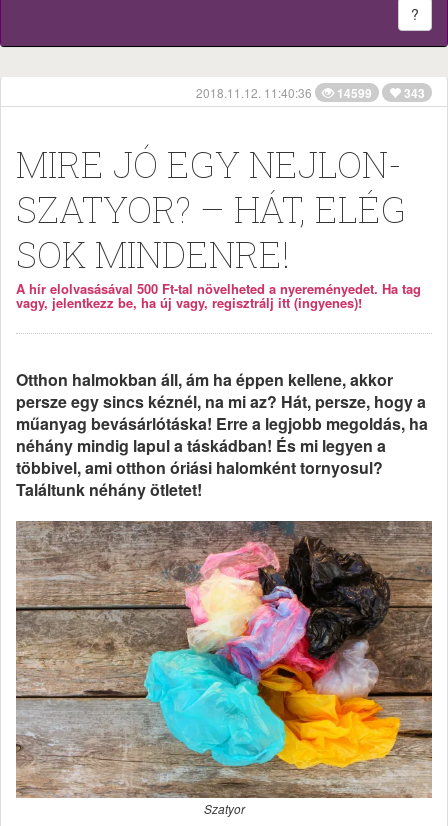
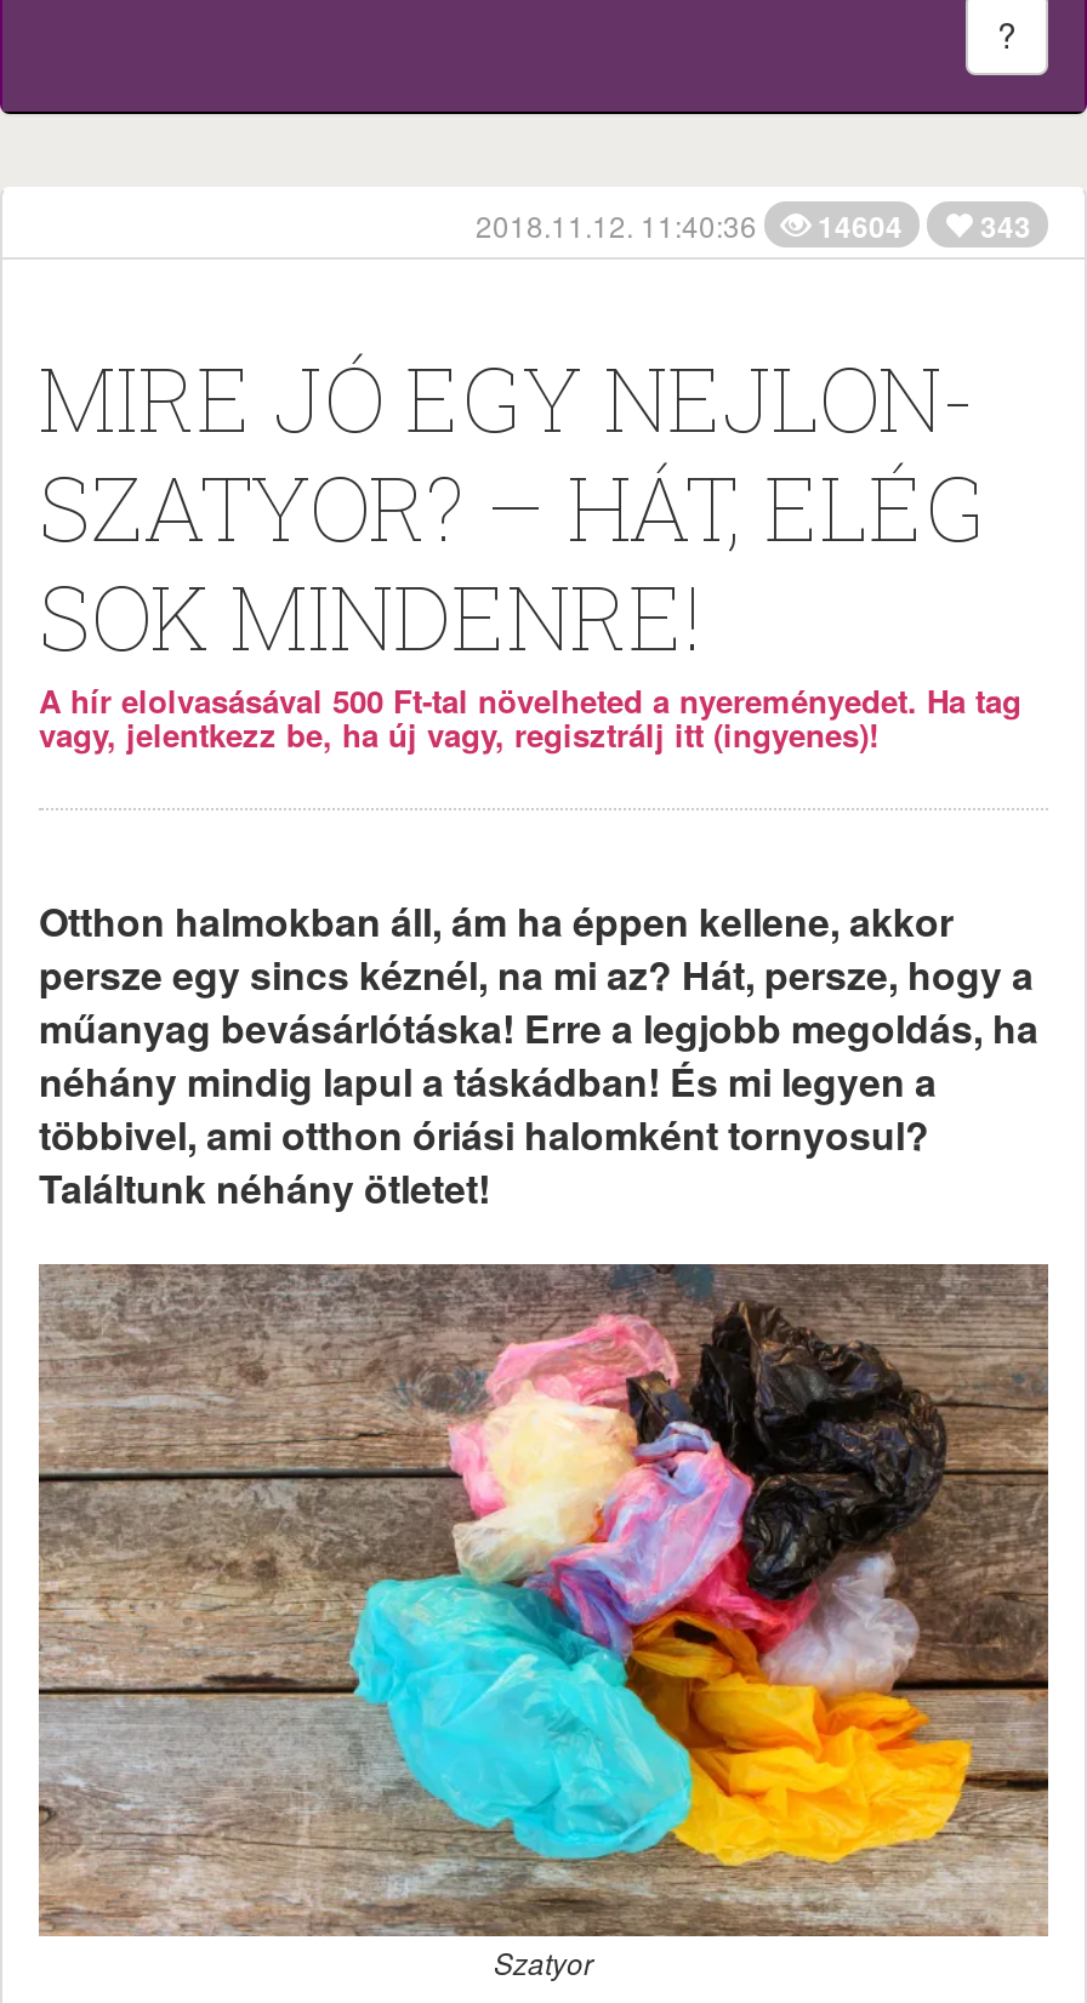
[196,84,425,102] 2018.11.12. 11:40:36 14599 343 -> [476,204,1031,247] 2018.11.12. 11:40:36 14604 343

